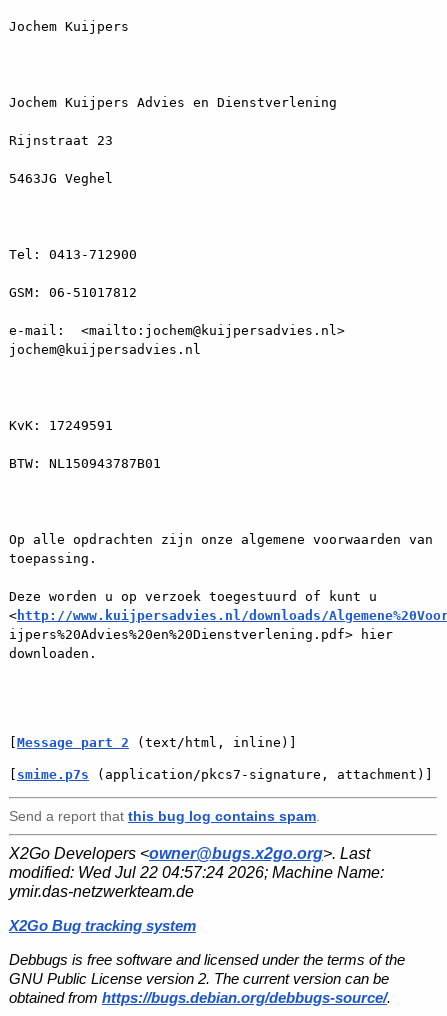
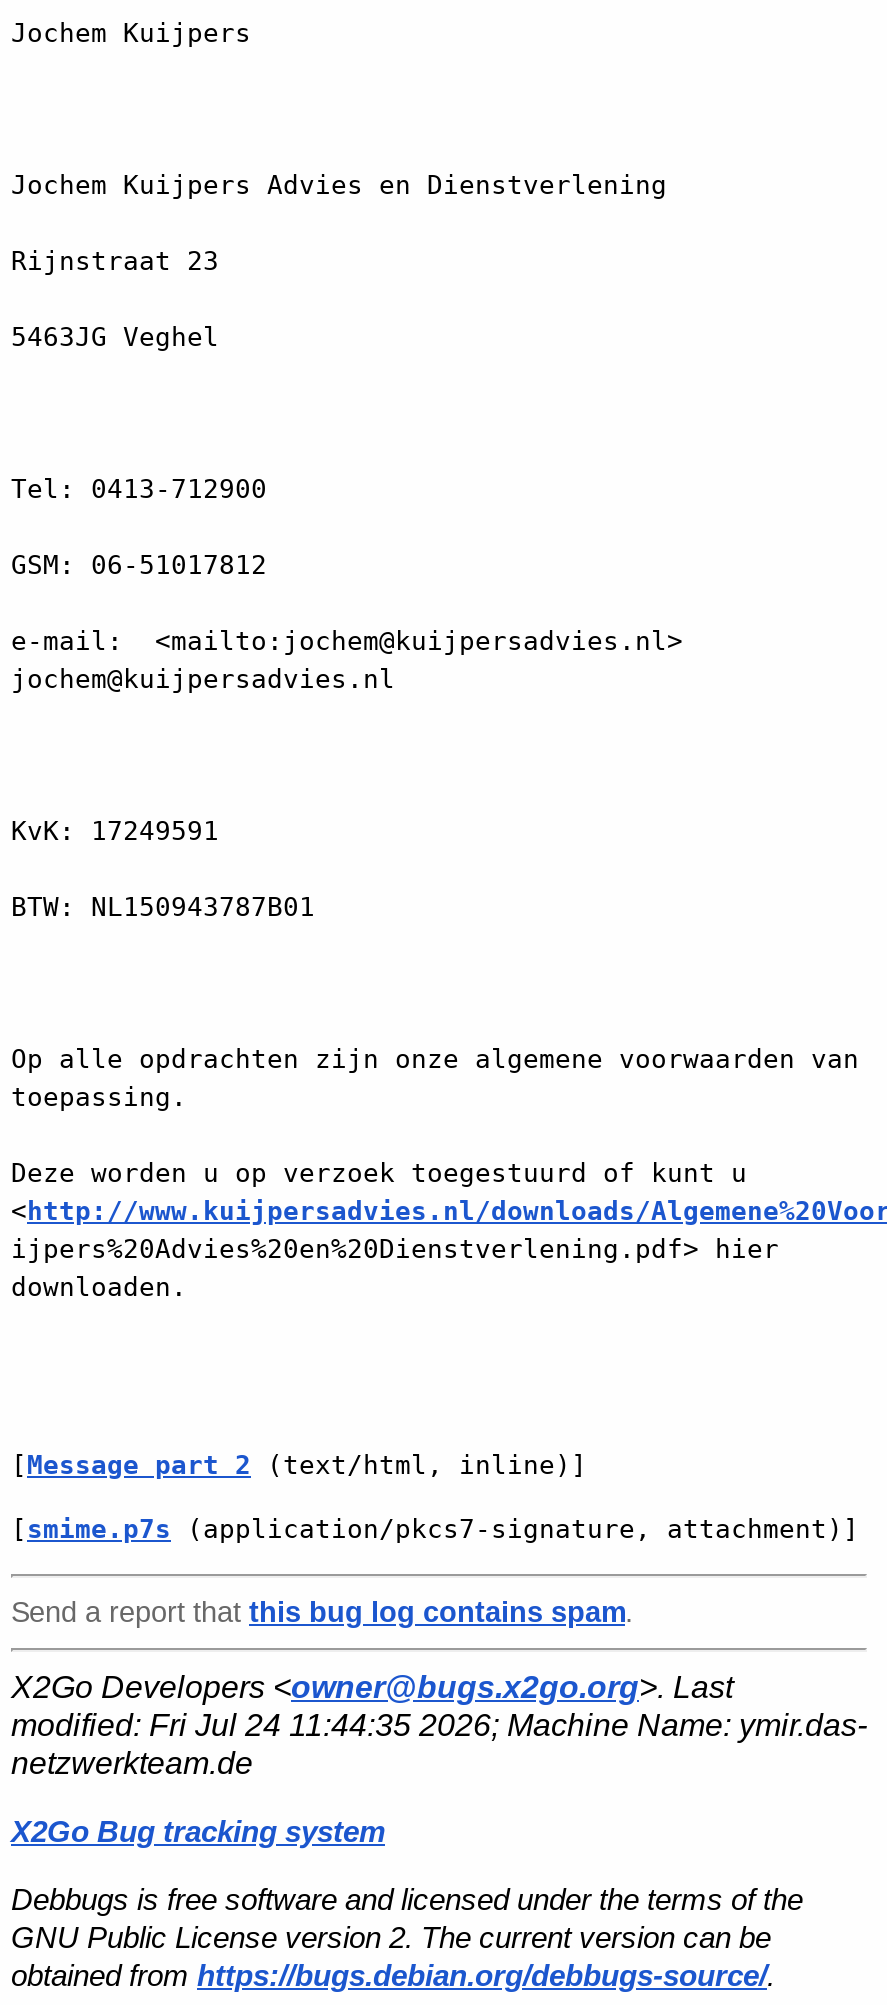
[9,864,384,900] modified: Wed Jul 22 04:57:24 2026; Machine Name: | ymir.das-netzwerkteam.de -> [11,1707,867,1779] modified: Fri Jul 24 11:44:35 2026; Machine Name: ymir.das- | netzwerkteam.de

